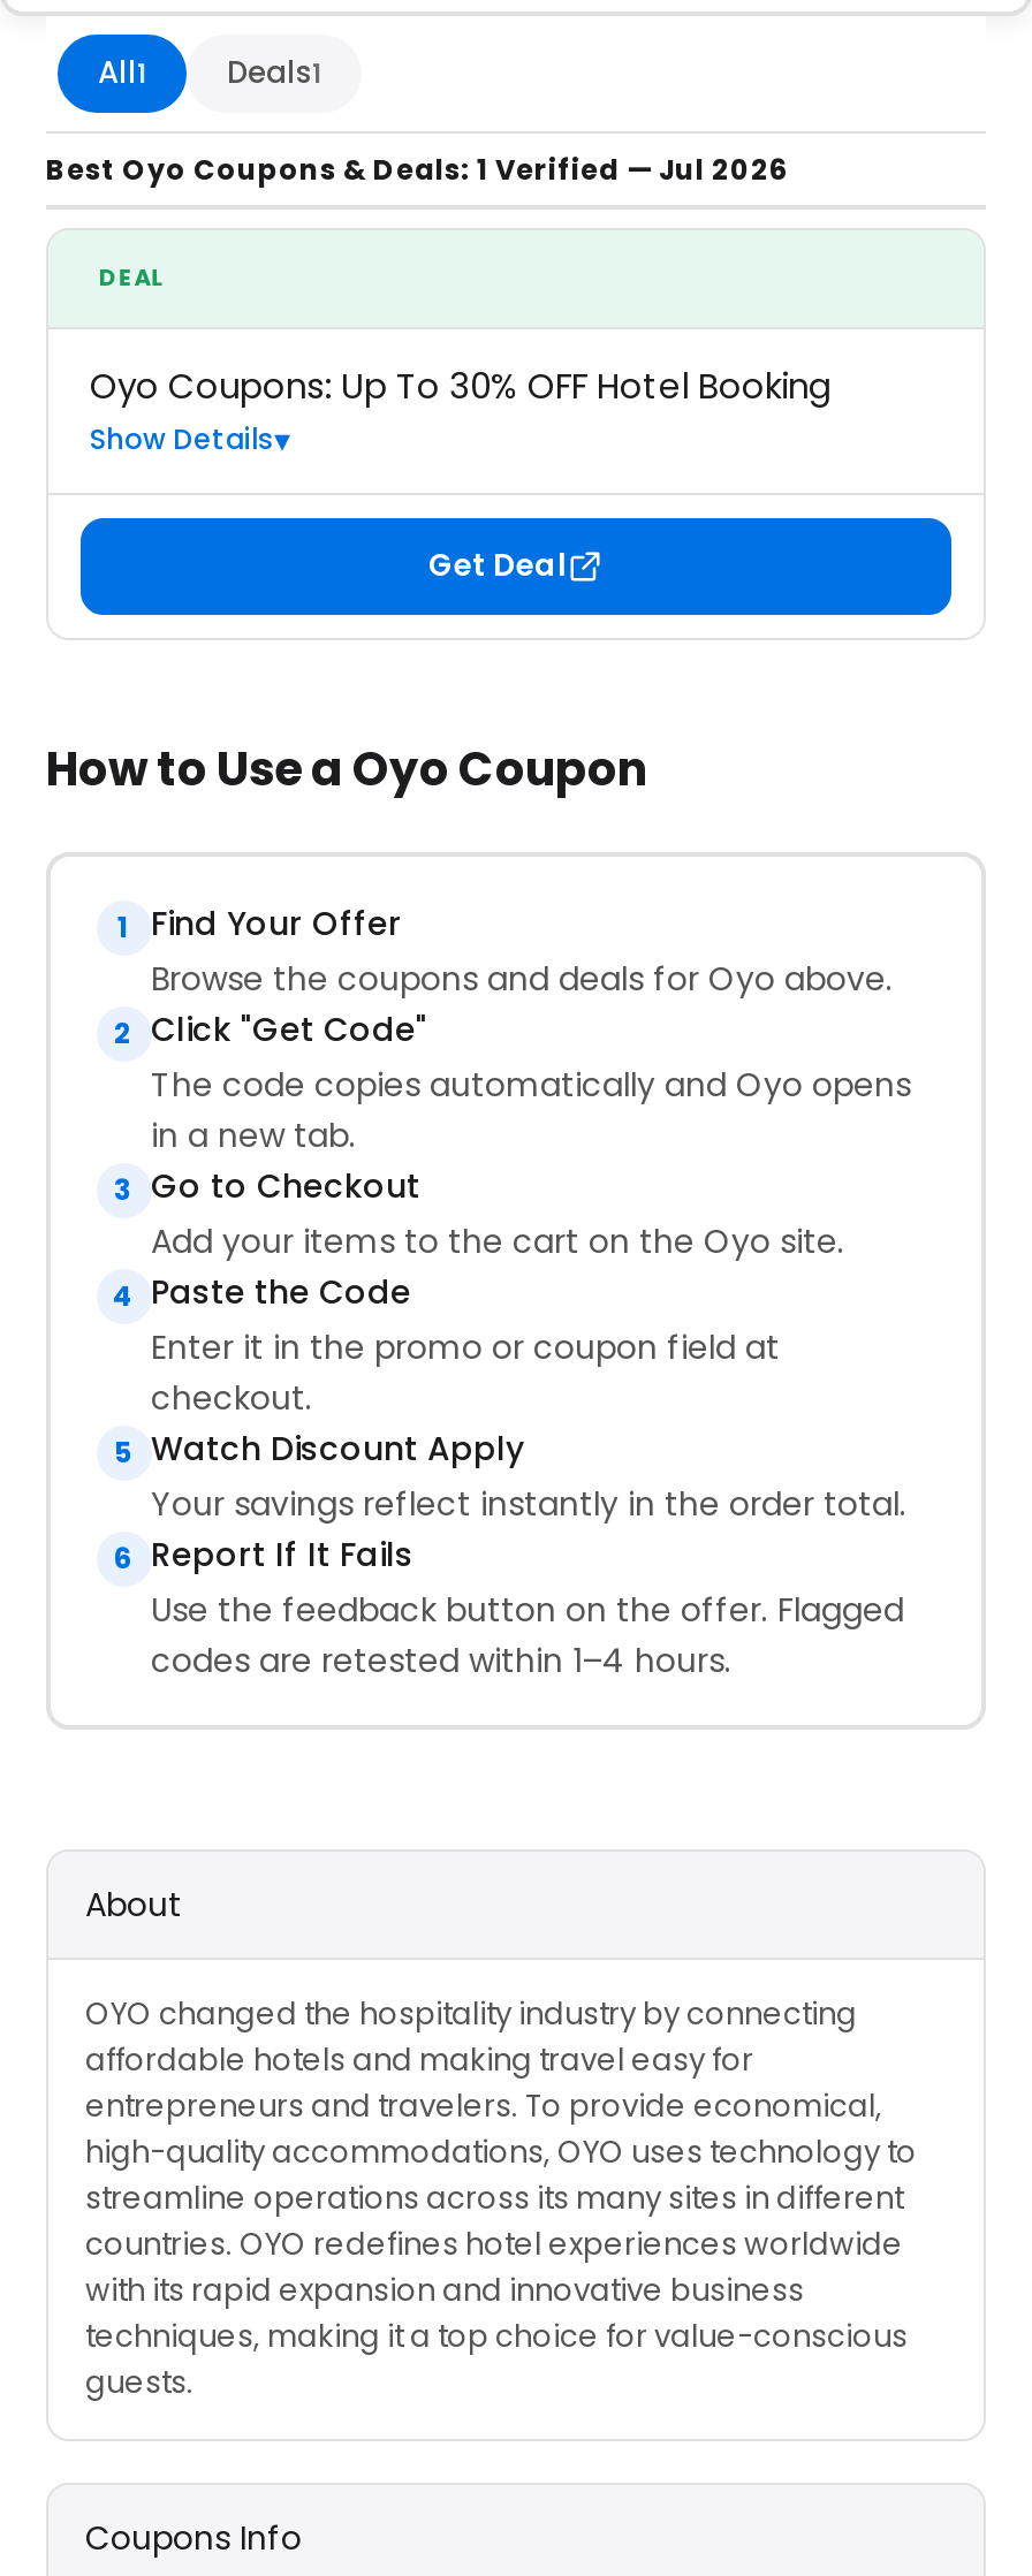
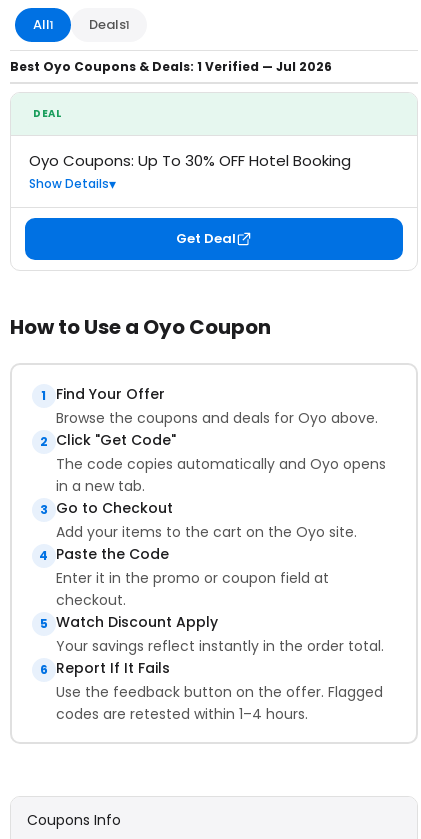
[85,1882,917,2404] About | OYO changed the hospitality industry by connecting | affordable hotels and making travel easy for | entrepreneurs and travelers. To provide economical, | high-quality accommodations, OYO uses technology to | streamline operations across its many sites in different | countries. OYO redefines hotel experiences worldwide | with its rapid expansion and innovative business | techniques, making it a top choice for value-conscious | guests. -> none

